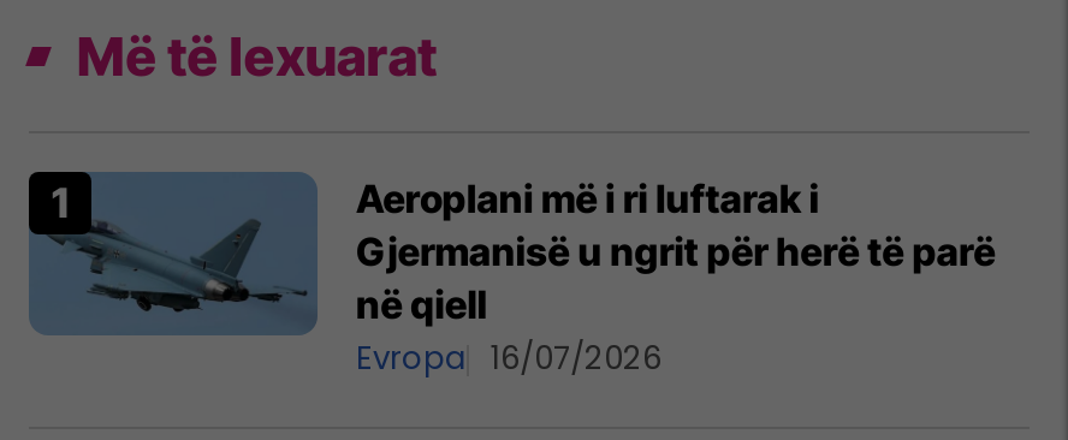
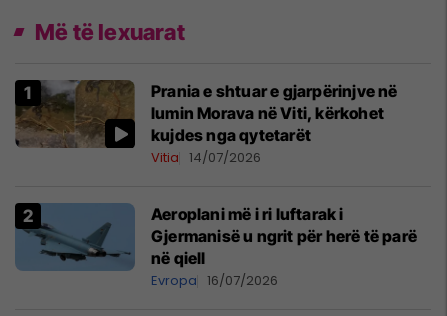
none -> [14,79,398,167] [image] | Prania e shtuar e gjarpërinjve në | lumin Morava në Viti, kërkohet | kujdes nga qytetarët | Vitia 14/07/2026

